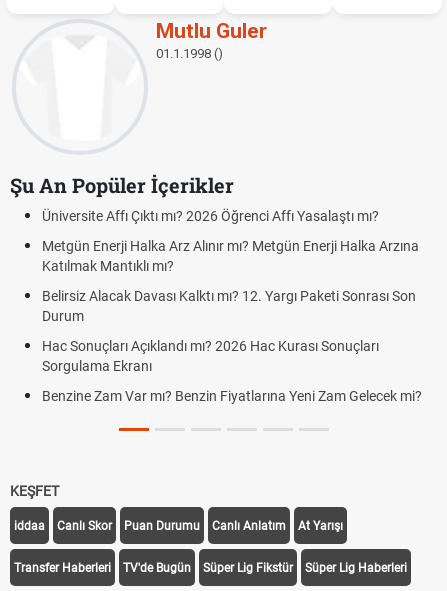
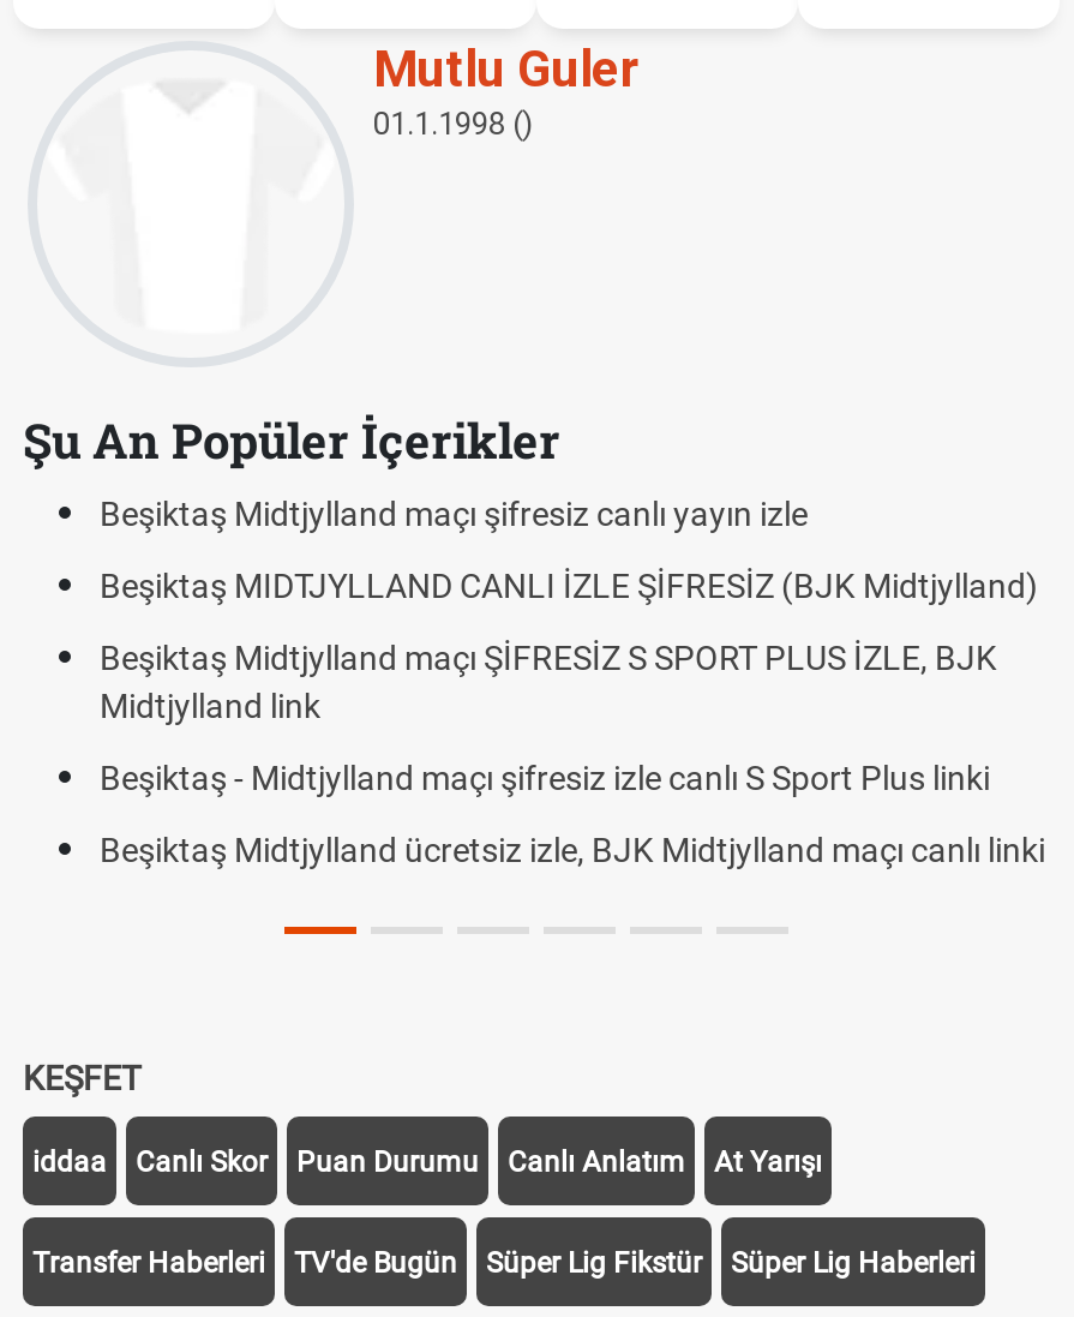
[42,208,379,224] Üniversite Affı Çıktı mı? 2026 Öğrenci Affı Yasalaştı mı? -> [100,495,808,533] Beşiktaş Midtjylland maçı şifresiz canlı yayın izle
[42,238,419,274] Metgün Enerji Halka Arz Alınır mı? Metgün Enerji Halka Arzına | Katılmak Mantıklı mı? -> [100,567,1038,605] Beşiktaş MIDTJYLLAND CANLI İZLE ŞİFRESİZ (BJK Midtjylland)
[42,288,416,324] Belirsiz Alacak Davası Kalktı mı? 12. Yargı Paketi Sonrası Son | Durum -> [100,639,997,725] Beşiktaş Midtjylland maçı ŞİFRESİZ S SPORT PLUS İZLE, BJK | Midtjylland link
[42,338,379,374] Hac Sonuçları Açıklandı mı? 2026 Hac Kurası Sonuçları | Sorgulama Ekranı -> [100,759,990,797] Beşiktaş - Midtjylland maçı şifresiz izle canlı S Sport Plus linki
[42,388,422,404] Benzine Zam Var mı? Benzin Fiyatlarına Yeni Zam Gelecek mi? -> [100,831,1045,869] Beşiktaş Midtjylland ücretsiz izle, BJK Midtjylland maçı canlı linki

